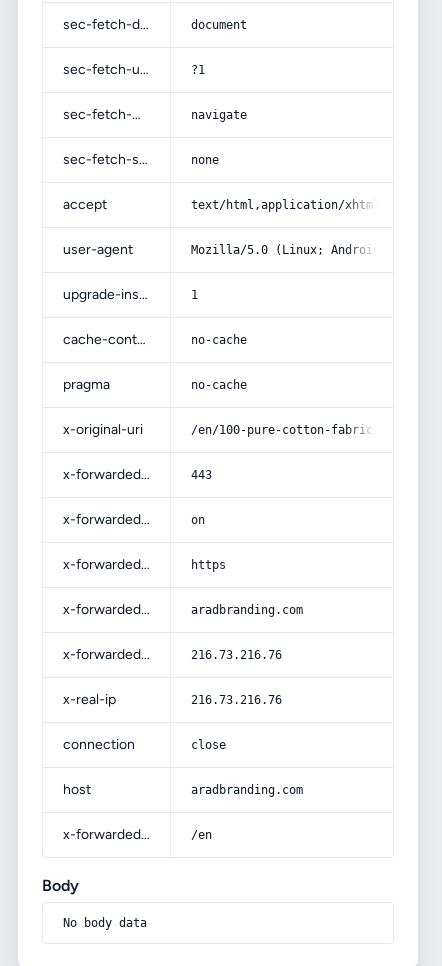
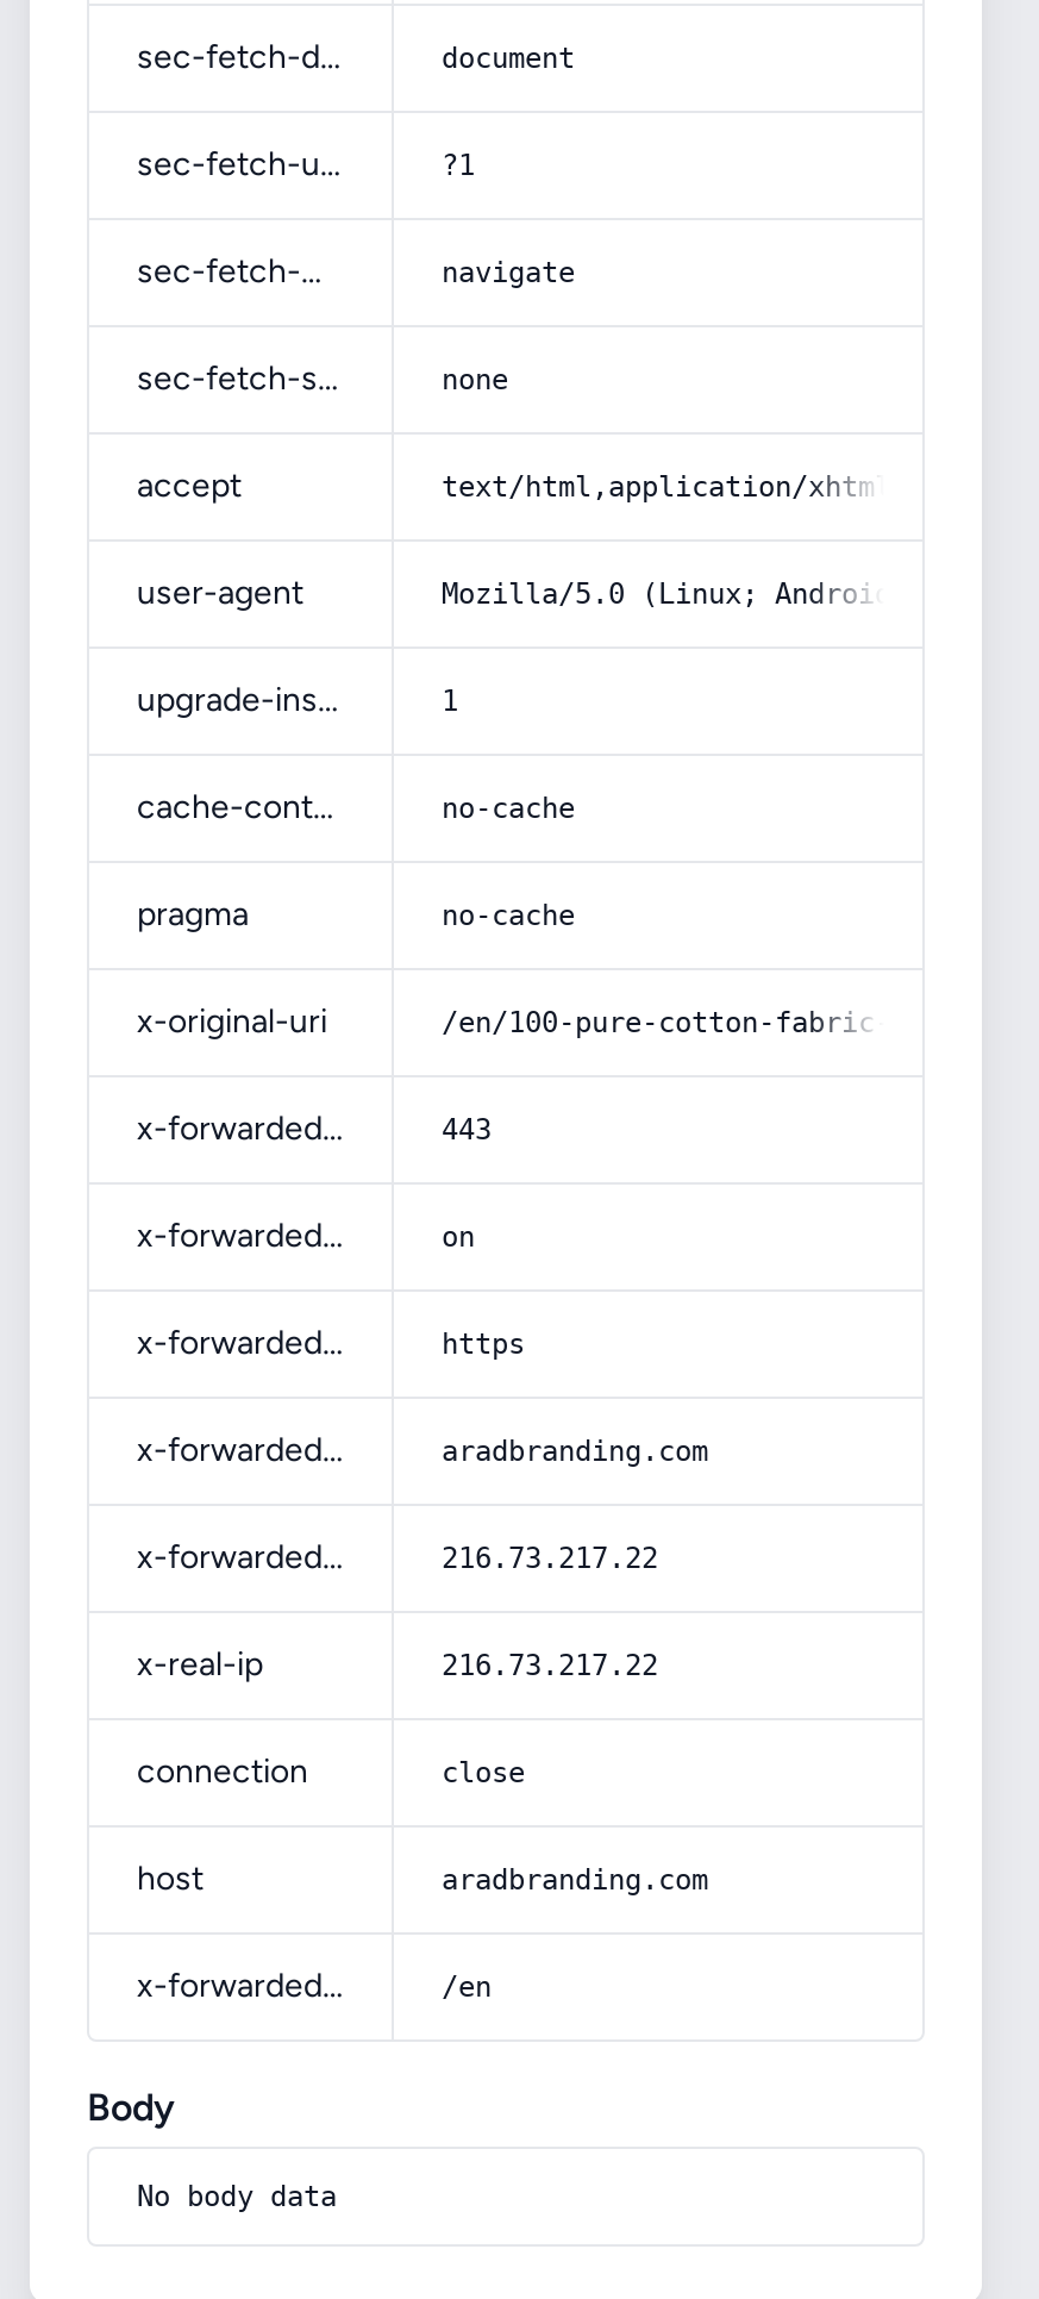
[191,648,282,662] 216.73.216.76 -> [442,1542,658,1575] 216.73.217.22
[191,693,282,707] 216.73.216.76 -> [442,1649,658,1682] 216.73.217.22

